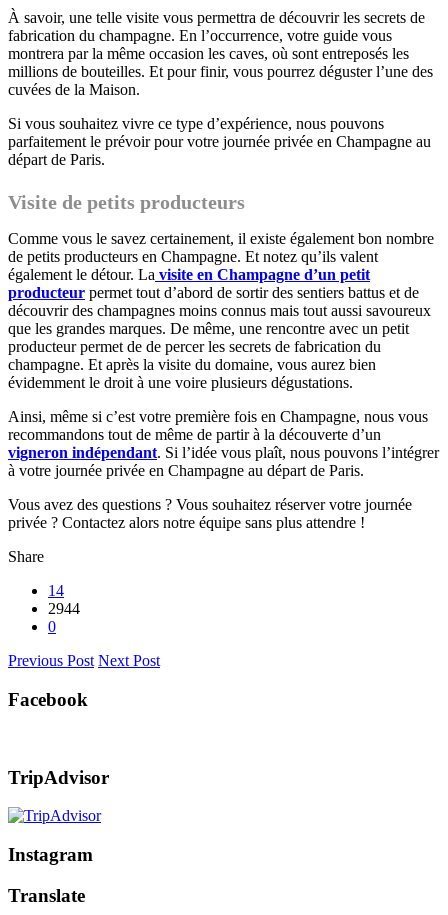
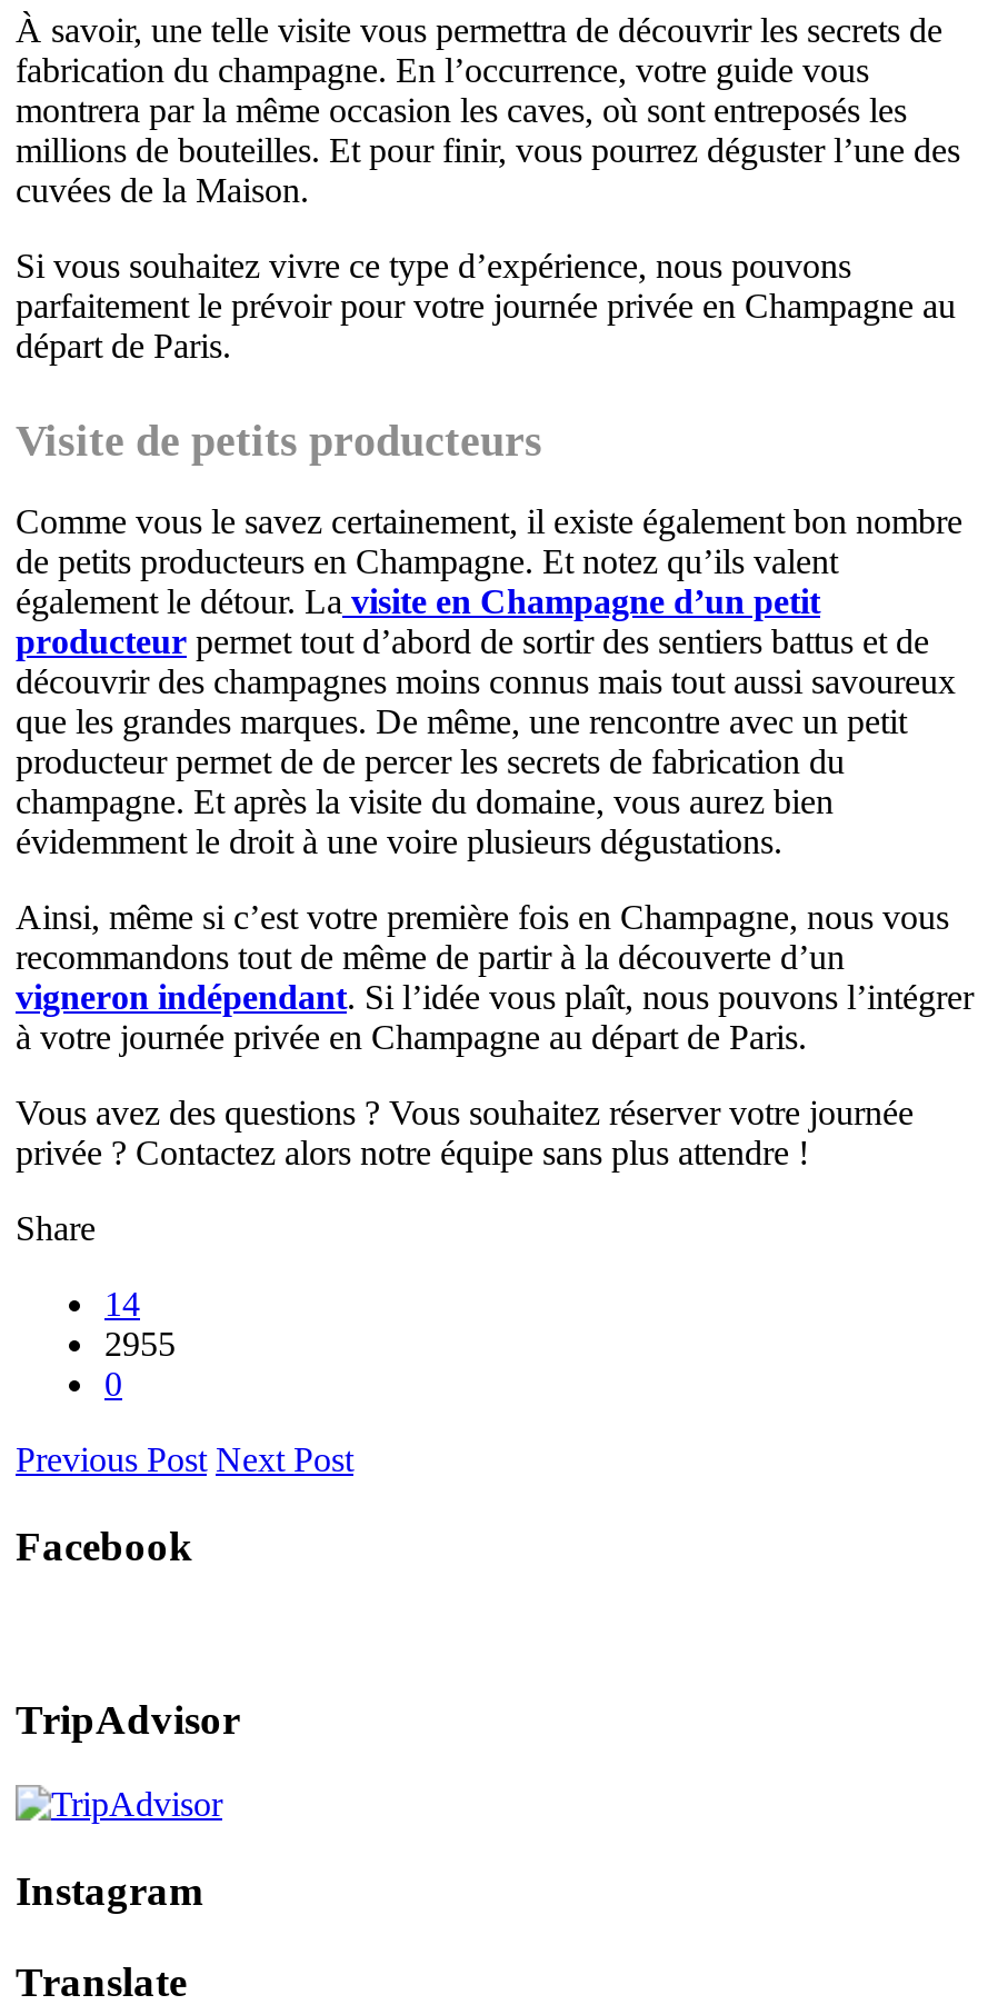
[48,600,80,617] 2944 -> [104,1326,176,1363] 2955

